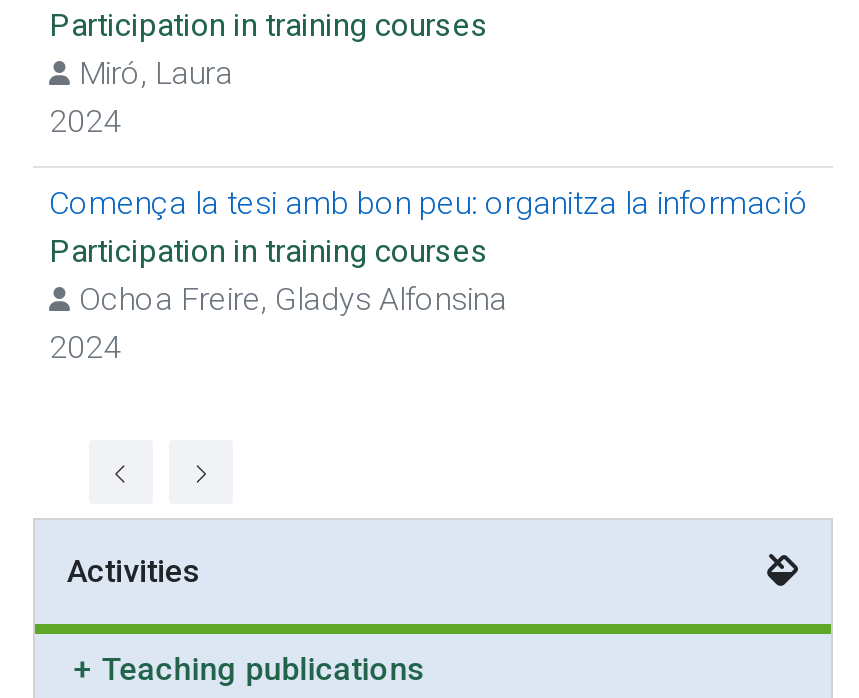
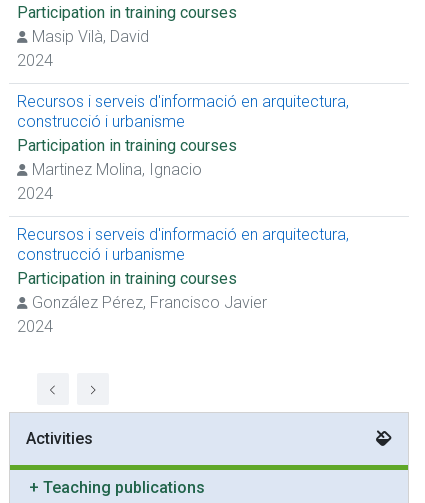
[79,54,233,92] Miró, Laura -> [32,27,149,46] Masip Vilà, David
[49,184,809,222] Comença la tesi amb bon peu: organitza la informació -> [17,92,349,131] Recursos i serveis d'informació en arquitectura, | construcció i urbanisme
[79,280,507,318] Ochoa Freire, Gladys Alfonsina -> [17,160,349,312] Martinez Molina, Ignacio | 2024 | Recursos i serveis d'informació en arquitectura, | construcció i urbanisme | Participation in training courses | González Pérez, Francisco Javier

